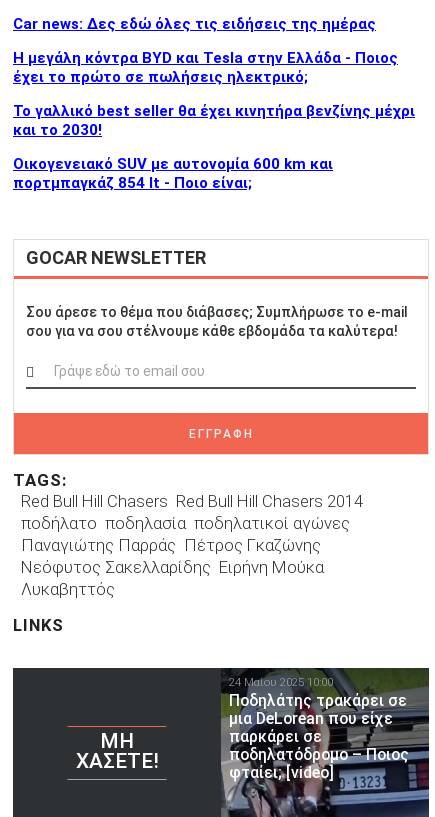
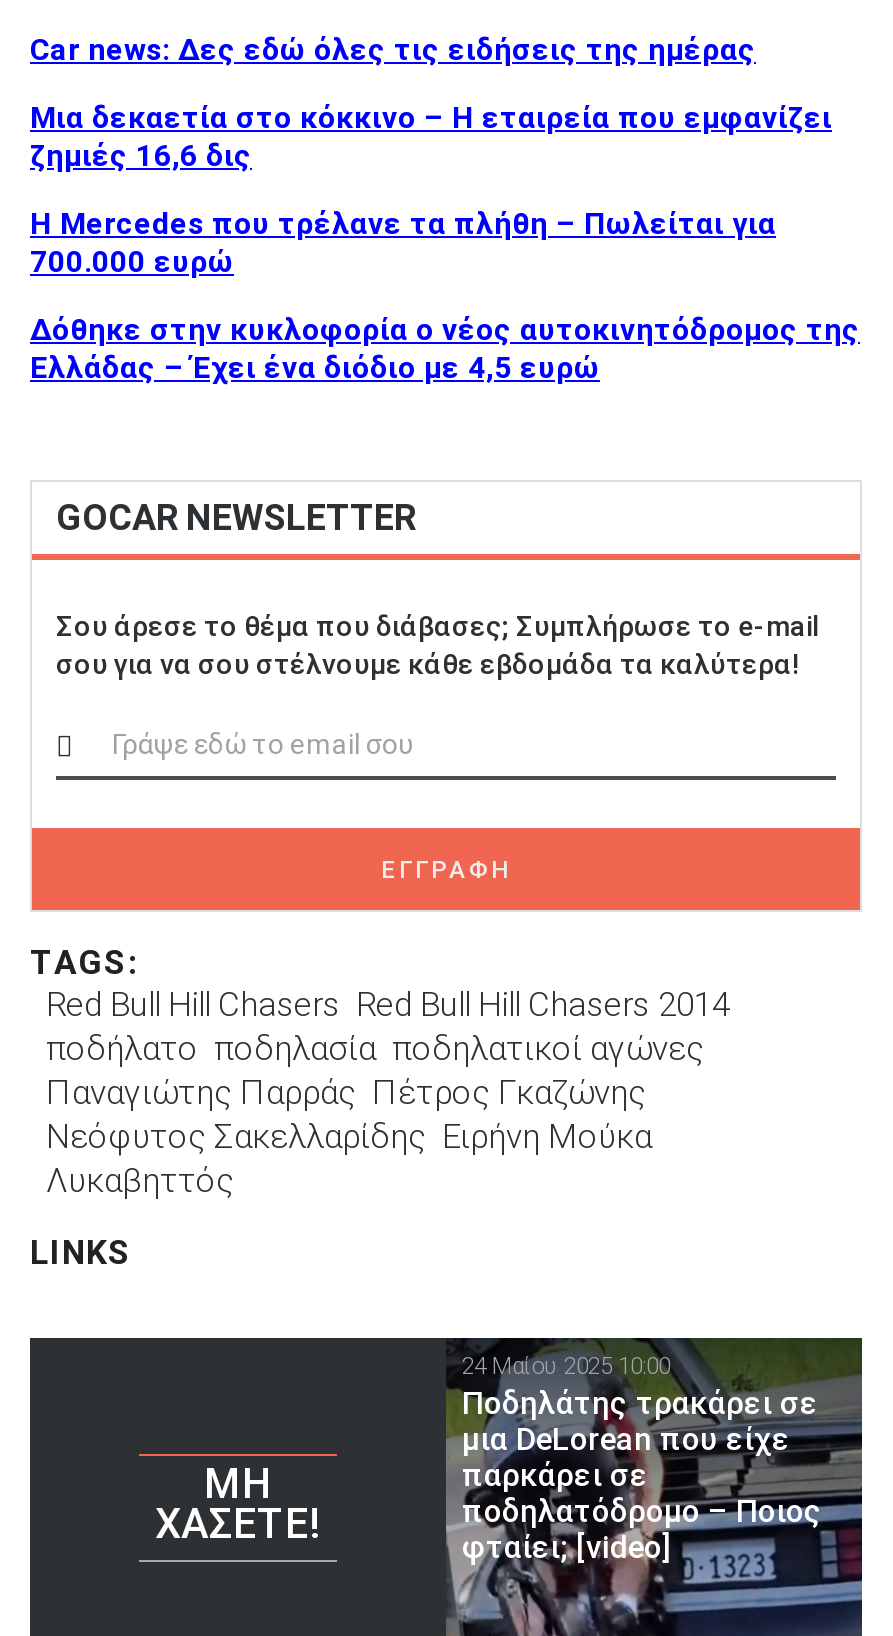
[13,49,398,86] Η μεγάλη κόντρα BYD και Tesla στην Ελλάδα - Ποιος | έχει το πρώτο σε πωλήσεις ηλεκτρικό; -> [30,100,832,174] Μια δεκαετία στο κόκκινο – H εταιρεία που εμφανίζει | ζημιές 16,6 δις
[13,102,415,139] Το γαλλικό best seller θα έχει κινητήρα βενζίνης μέχρι | και το 2030! -> [30,206,776,280] Η Mercedes που τρέλανε τα πλήθη – Πωλείται για | 700.000 ευρώ
[13,155,333,192] Οικογενειακό SUV με αυτονομία 600 km και | πορτμπαγκάζ 854 lt - Ποιο είναι; -> [30,312,860,386] Δόθηκε στην κυκλοφορία ο νέος αυτοκινητόδρομος της | Ελλάδας – Έχει ένα διόδιο με 4,5 ευρώ

